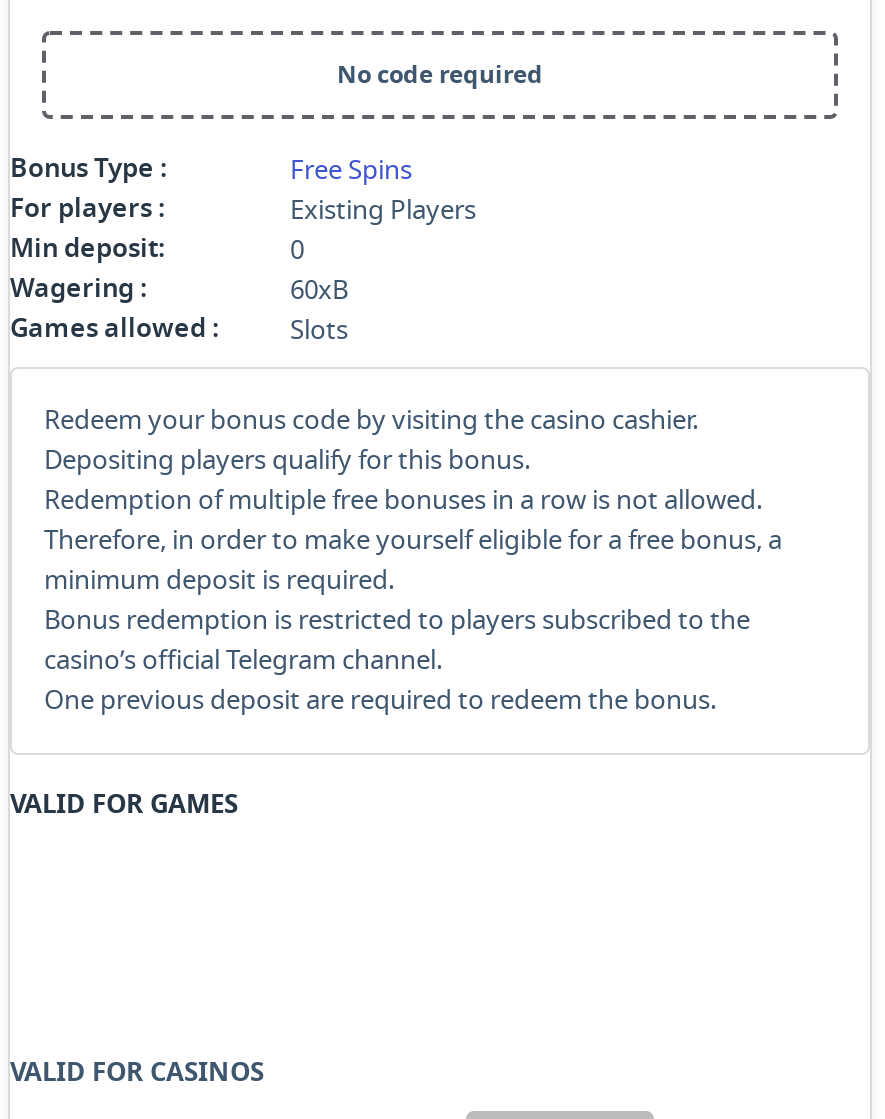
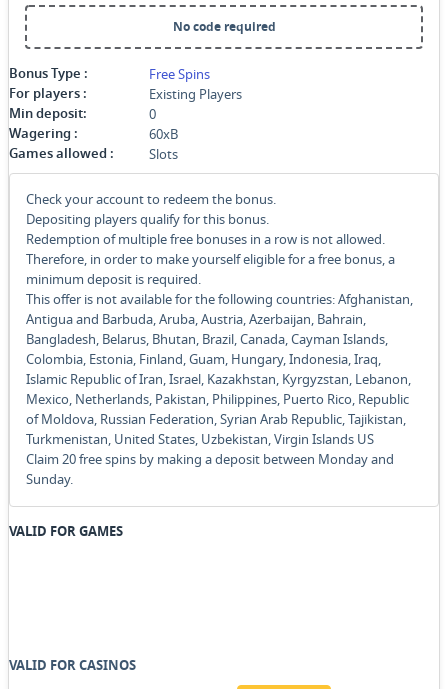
[44,401,698,439] Redeem your bonus code by visiting the casino cashier. -> [26,190,276,209] Check your account to redeem the bonus.
[44,601,750,719] Bonus redemption is restricted to players subscribed to the | casino’s official Telegram channel. | One previous deposit are required to redeem the bonus. -> [26,290,413,489] This offer is not available for the following countries: Afghanistan, | Antigua and Barbuda, Aruba, Austria, Azerbaijan, Bahrain, | Bangladesh, Belarus, Bhutan, Brazil, Canada, Cayman Islands, | Colombia, Estonia, Finland, Guam, Hungary, Indonesia, Iraq, | Islamic Republic of Iran, Israel, Kazakhstan, Kyrgyzstan, Lebanon, | Mexico, Netherlands, Pakistan, Philippines, Puerto Rico, Republic | of Moldova, Russian Federation, Syrian Arab Republic, Tajikistan, | Turkmenistan, United States, Uzbekistan, Virgin Islands US | Claim 20 free spins by making a deposit between Monday and | Sunday.

